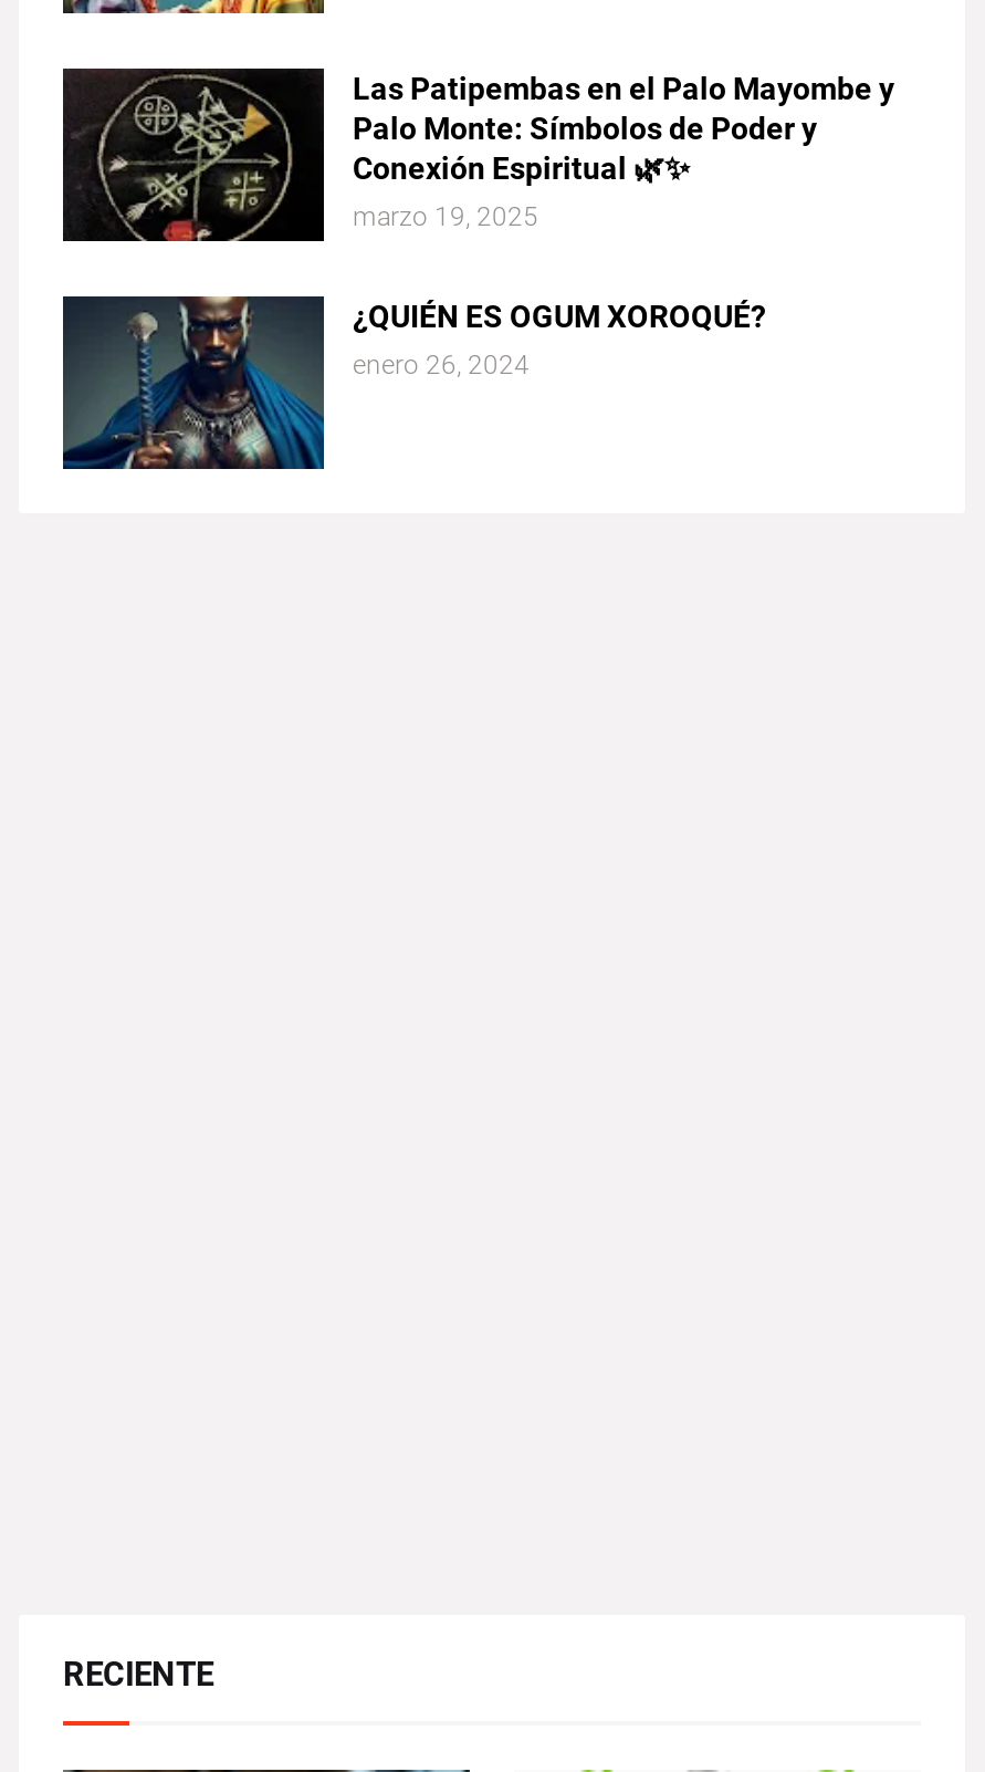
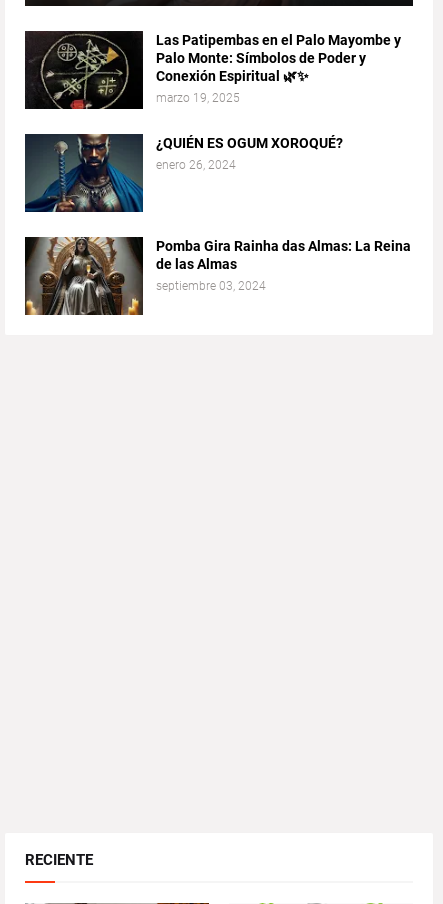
none -> [25,236,411,316] [image] | Pomba Gira Rainha das Almas: La Reina | de las Almas | septiembre 03, 2024

